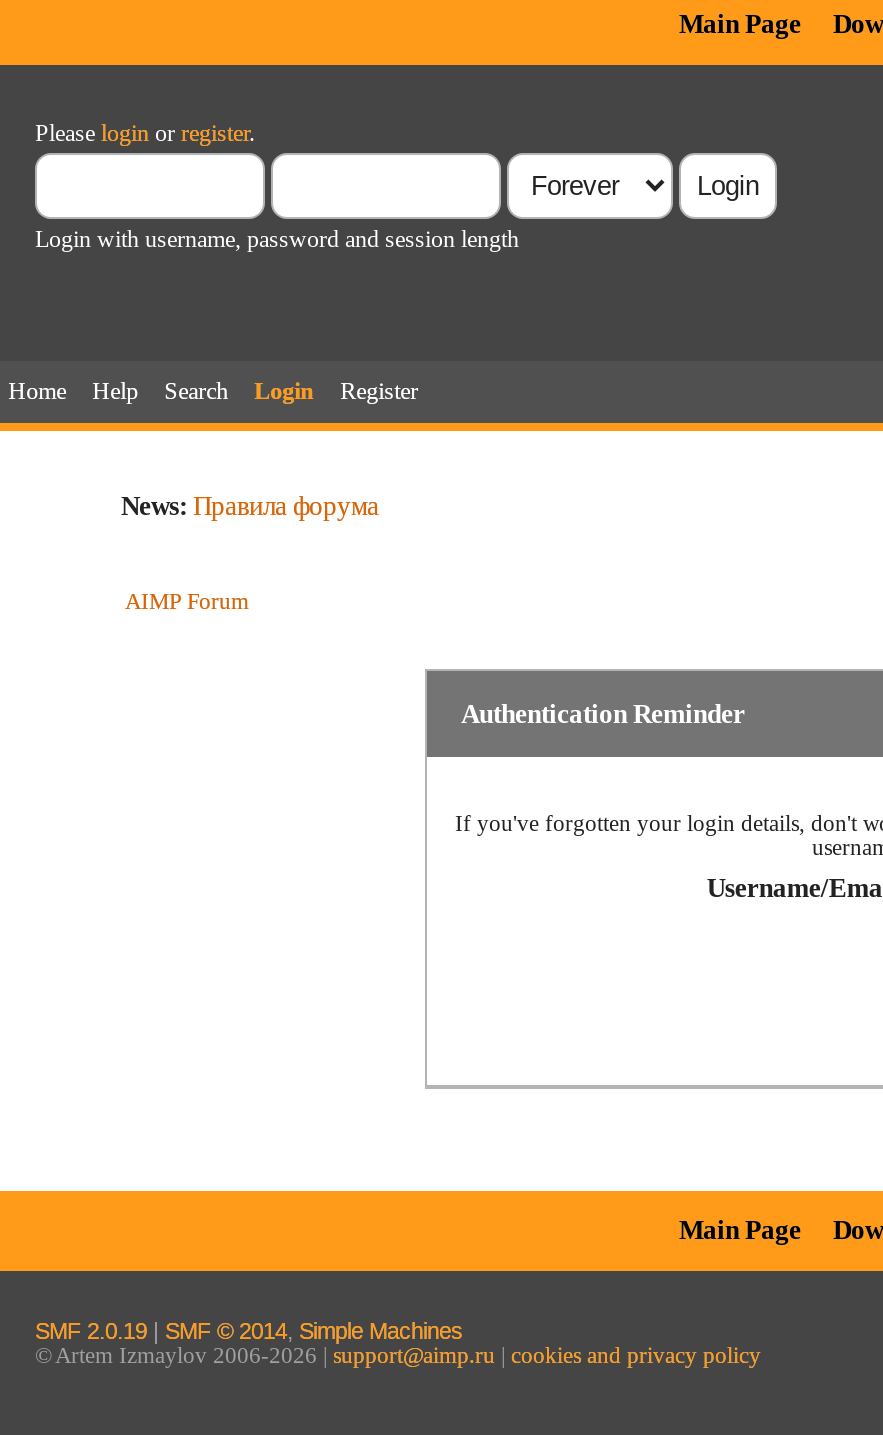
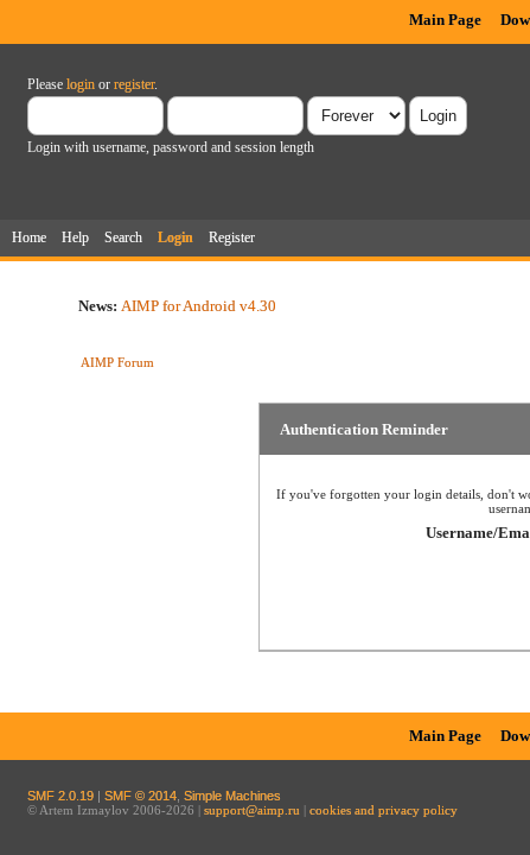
[121,491,379,521] News: Правила форума -> [78,297,276,315] News: AIMP for Android v4.30

